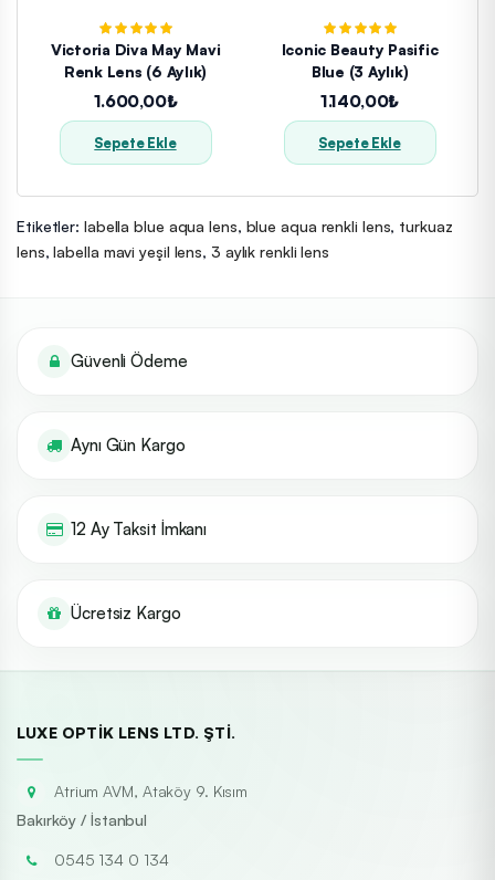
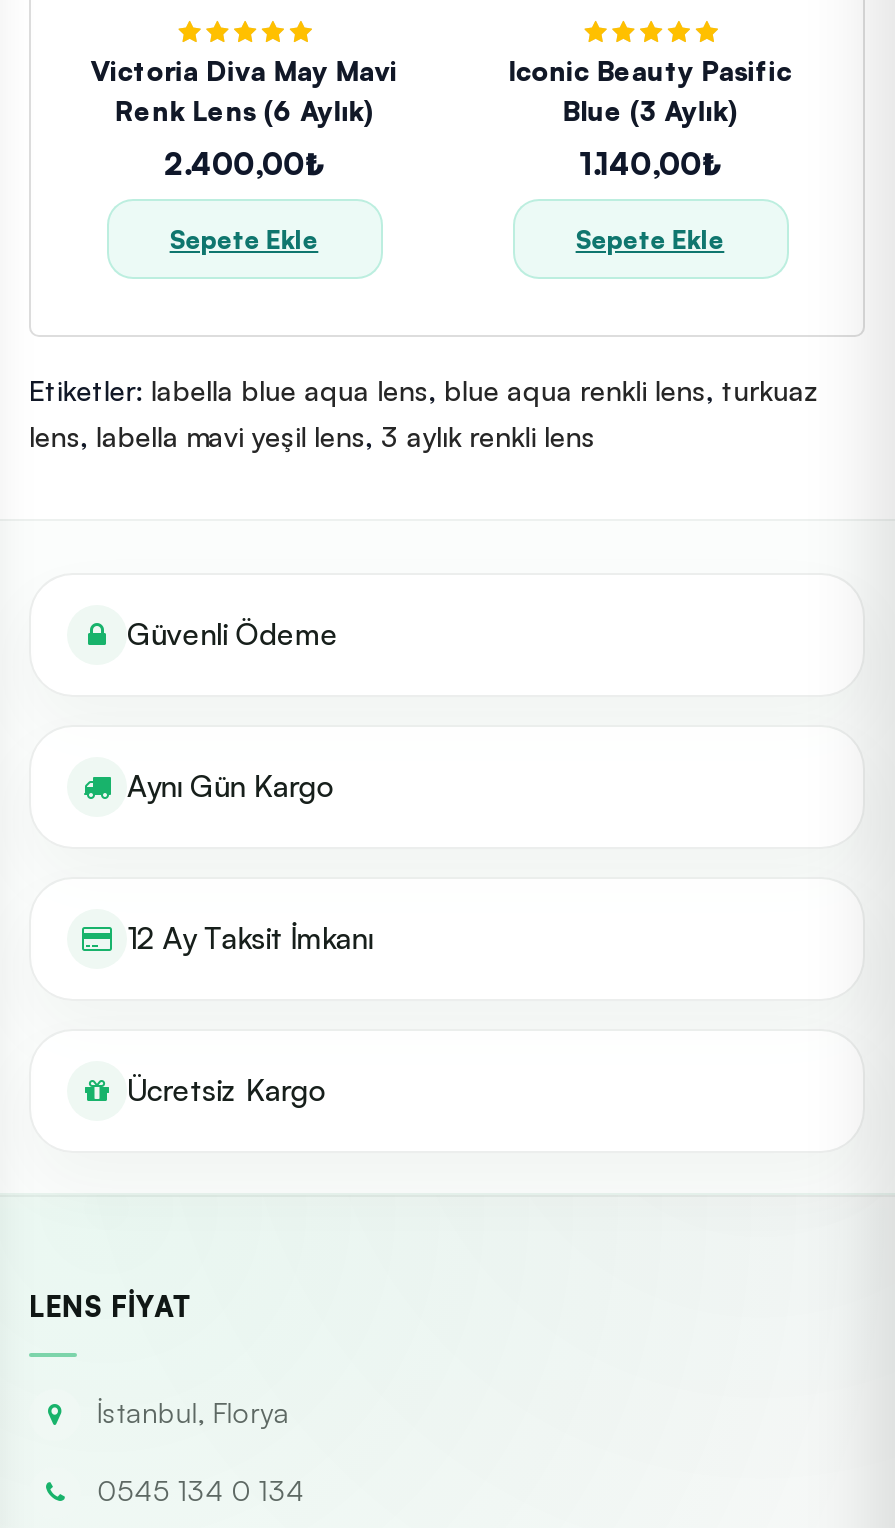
[93,91,177,112] 1.600,00₺ -> [164,145,324,183] 2.400,00₺
[17,723,248,829] LUXE OPTIK LENS LTD. ŞTI. | Atrium AVM, Ataköy 9. Kısım | Bakırköy / İstanbul -> [29,1288,290,1428] LENS FIYAT | İstanbul, Florya

